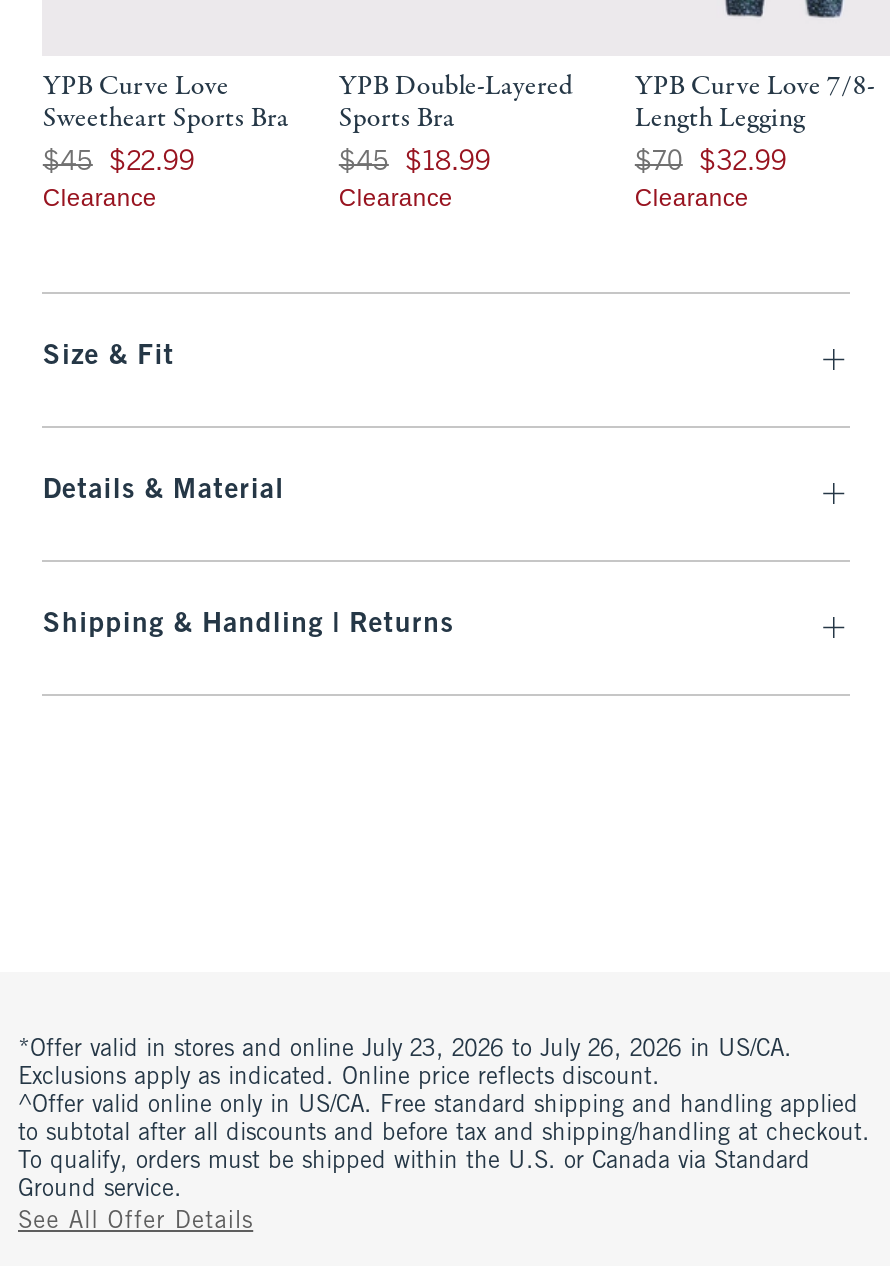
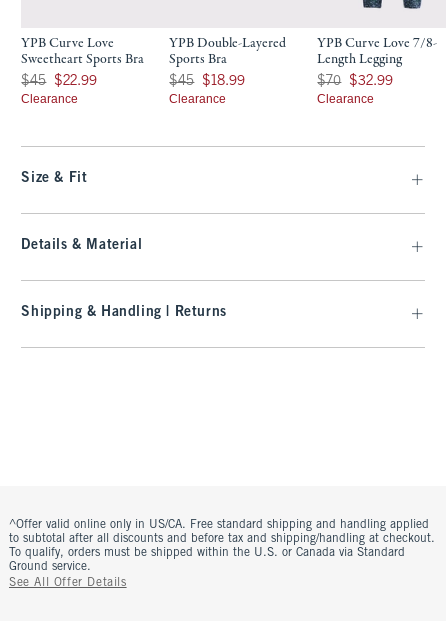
[18,1038,792,1090] *Offer valid in stores and online July 23, 2026 to July 26, 2026 in US/CA. | Exclusions apply as indicated. Online price reflects discount. -> none

